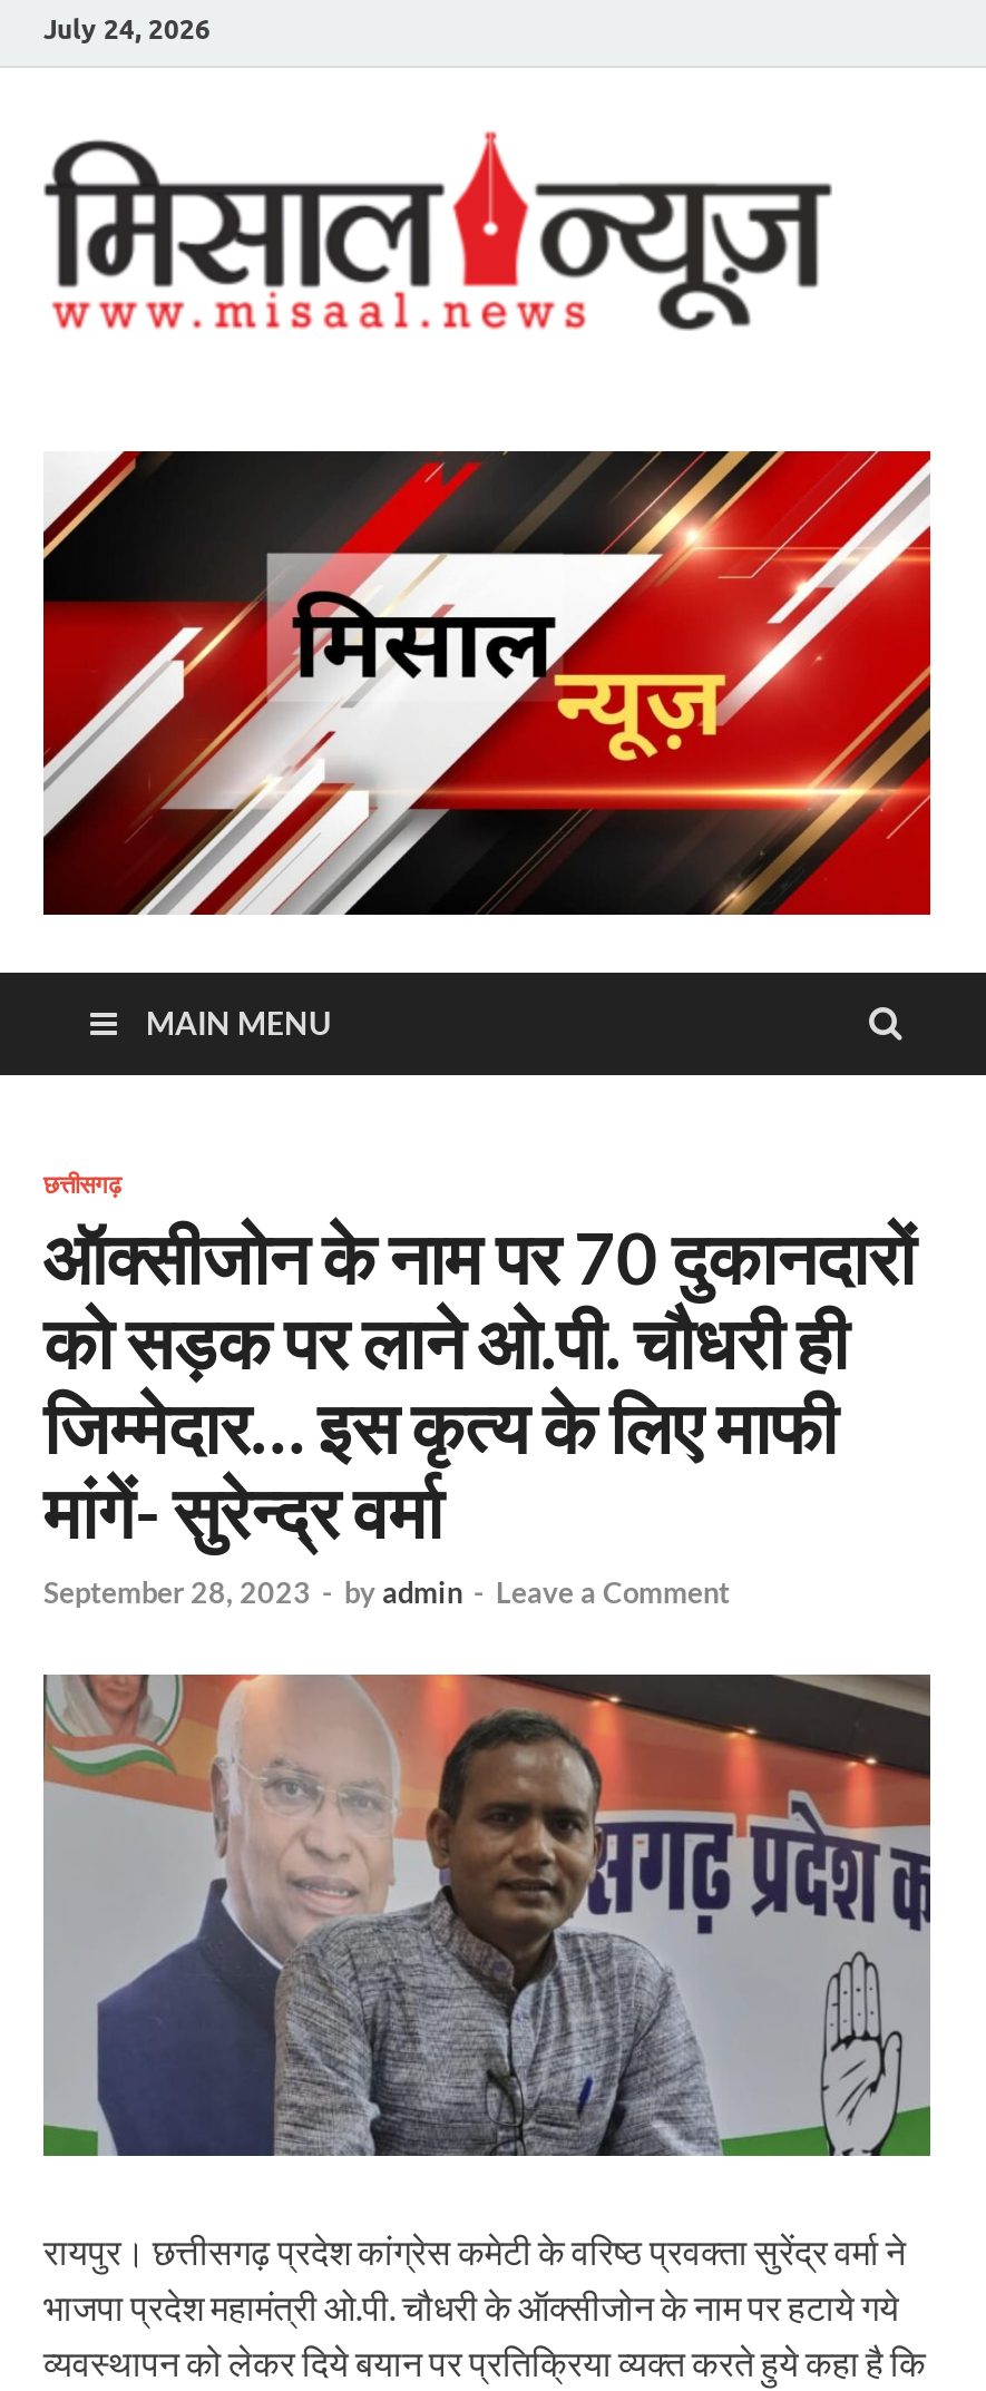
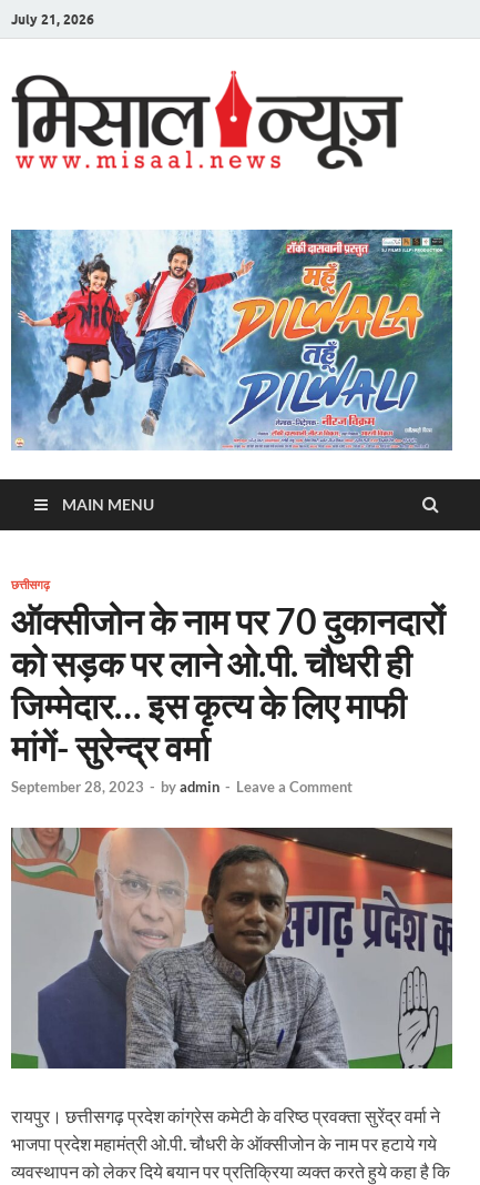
[43,11,211,45] July 24, 2026 -> [11,11,94,27] July 21, 2026
[41,449,933,917] [image] -> [10,229,453,452] [image]

